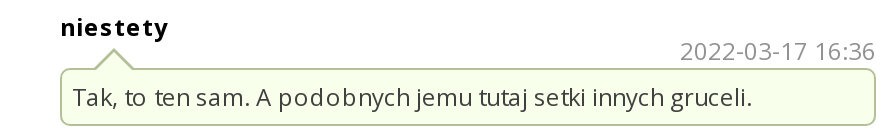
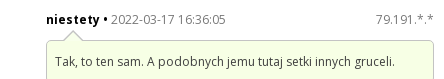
[680,33,876,67] 2022-03-17 16:36 -> [111,11,434,28] 2022-03-17 16:36:05 | 79.191.*.*

